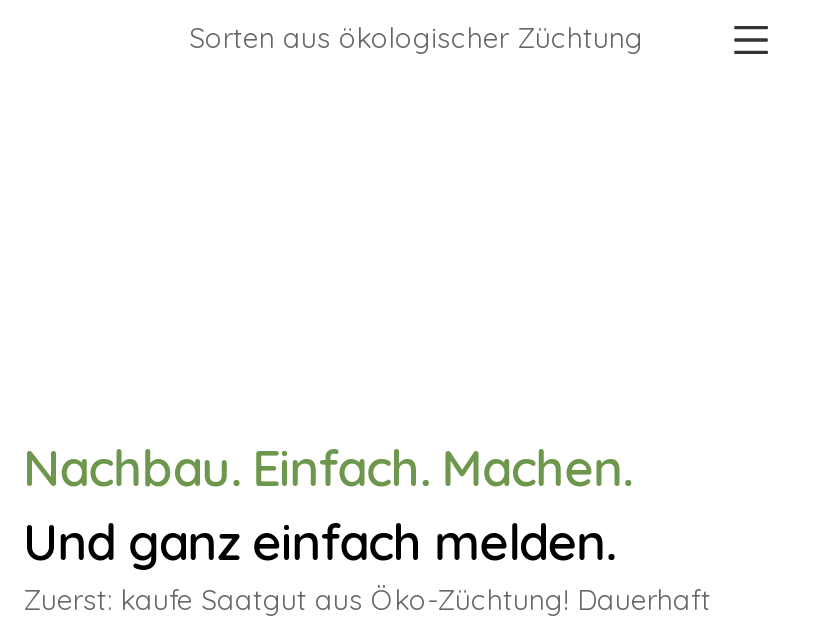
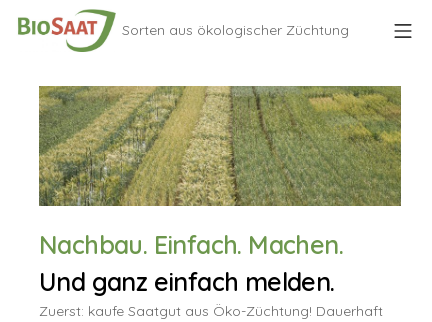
none -> [17,8,117,53] [image]
none -> [38,85,402,207] [image]

